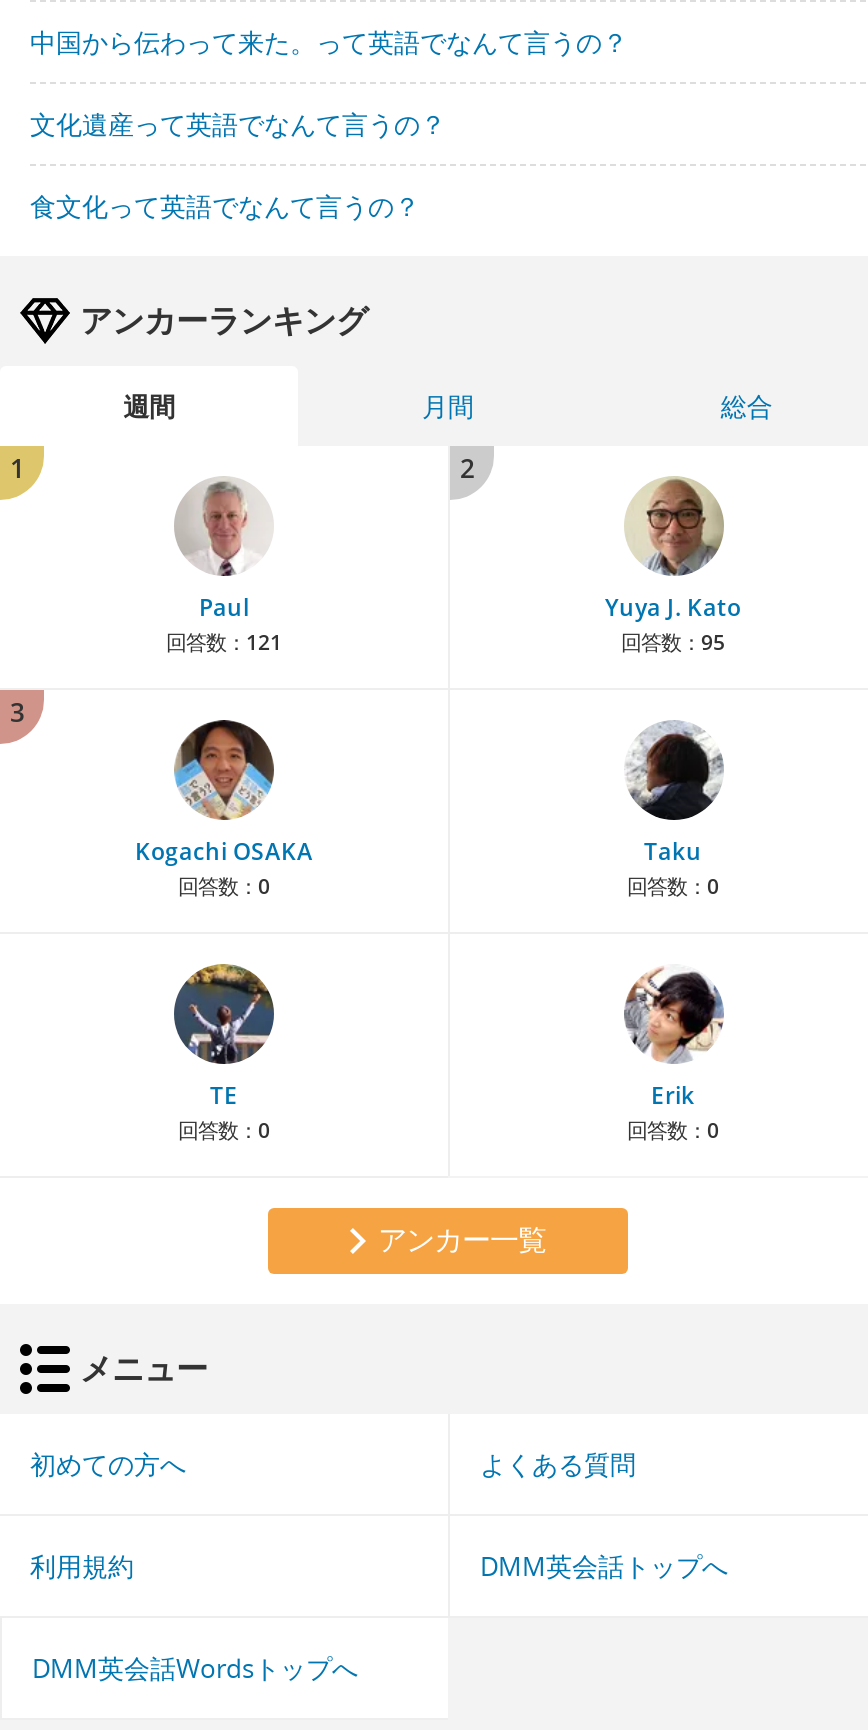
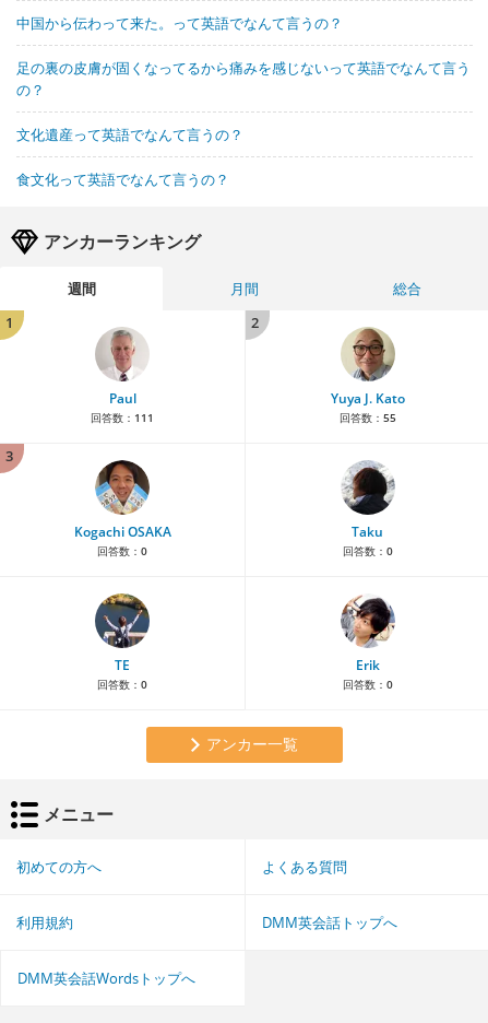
none -> [16,58,471,100] 足の裏の皮膚が固くなってるから痛みを感じないって英語でなんて言う | の？
[166,628,282,656] 回答数：121 -> [91,410,154,425] 回答数：111
[621,628,725,656] 回答数：95 -> [339,410,396,425] 回答数：55

